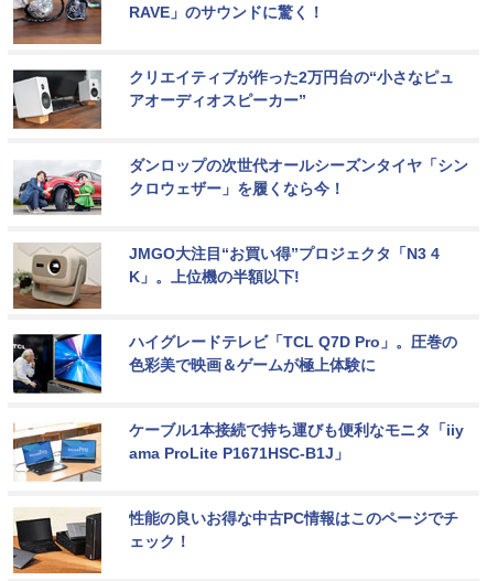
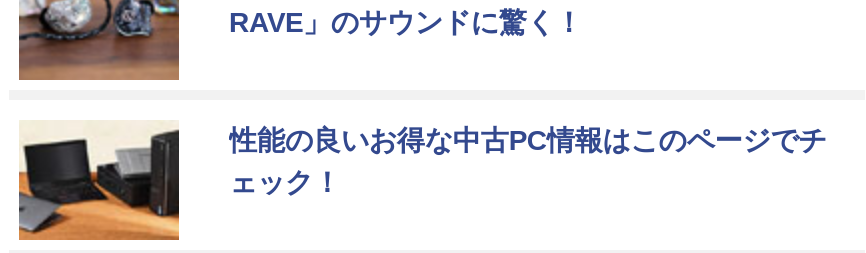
[12,68,454,132] [image] | クリエイティブが作った2万円台の“小さなピュ | アオーディオスピーカー” -> none
[12,156,468,215] [image] | ダンロップの次世代オールシーズンタイヤ「シン | クロウェザー」を履くなら今！ -> none
[13,243,439,310] [image] | JMGO大注目“お買い得”プロジェクタ「N3 4 | K」。上位機の半額以下! -> none
[12,333,457,395] [image] | ハイグレードテレビ「TCL Q7D Pro」。圧巻の | 色彩美で映画＆ゲームが極上体験に -> none
[12,421,464,482] [image] | ケーブル1本接続で持ち運びも便利なモニタ「iiy | ama ProLite P1671HSC-B1J」 -> none

